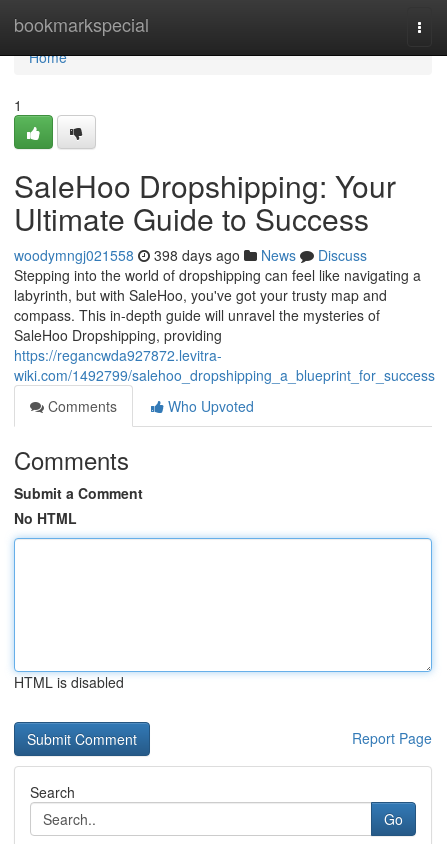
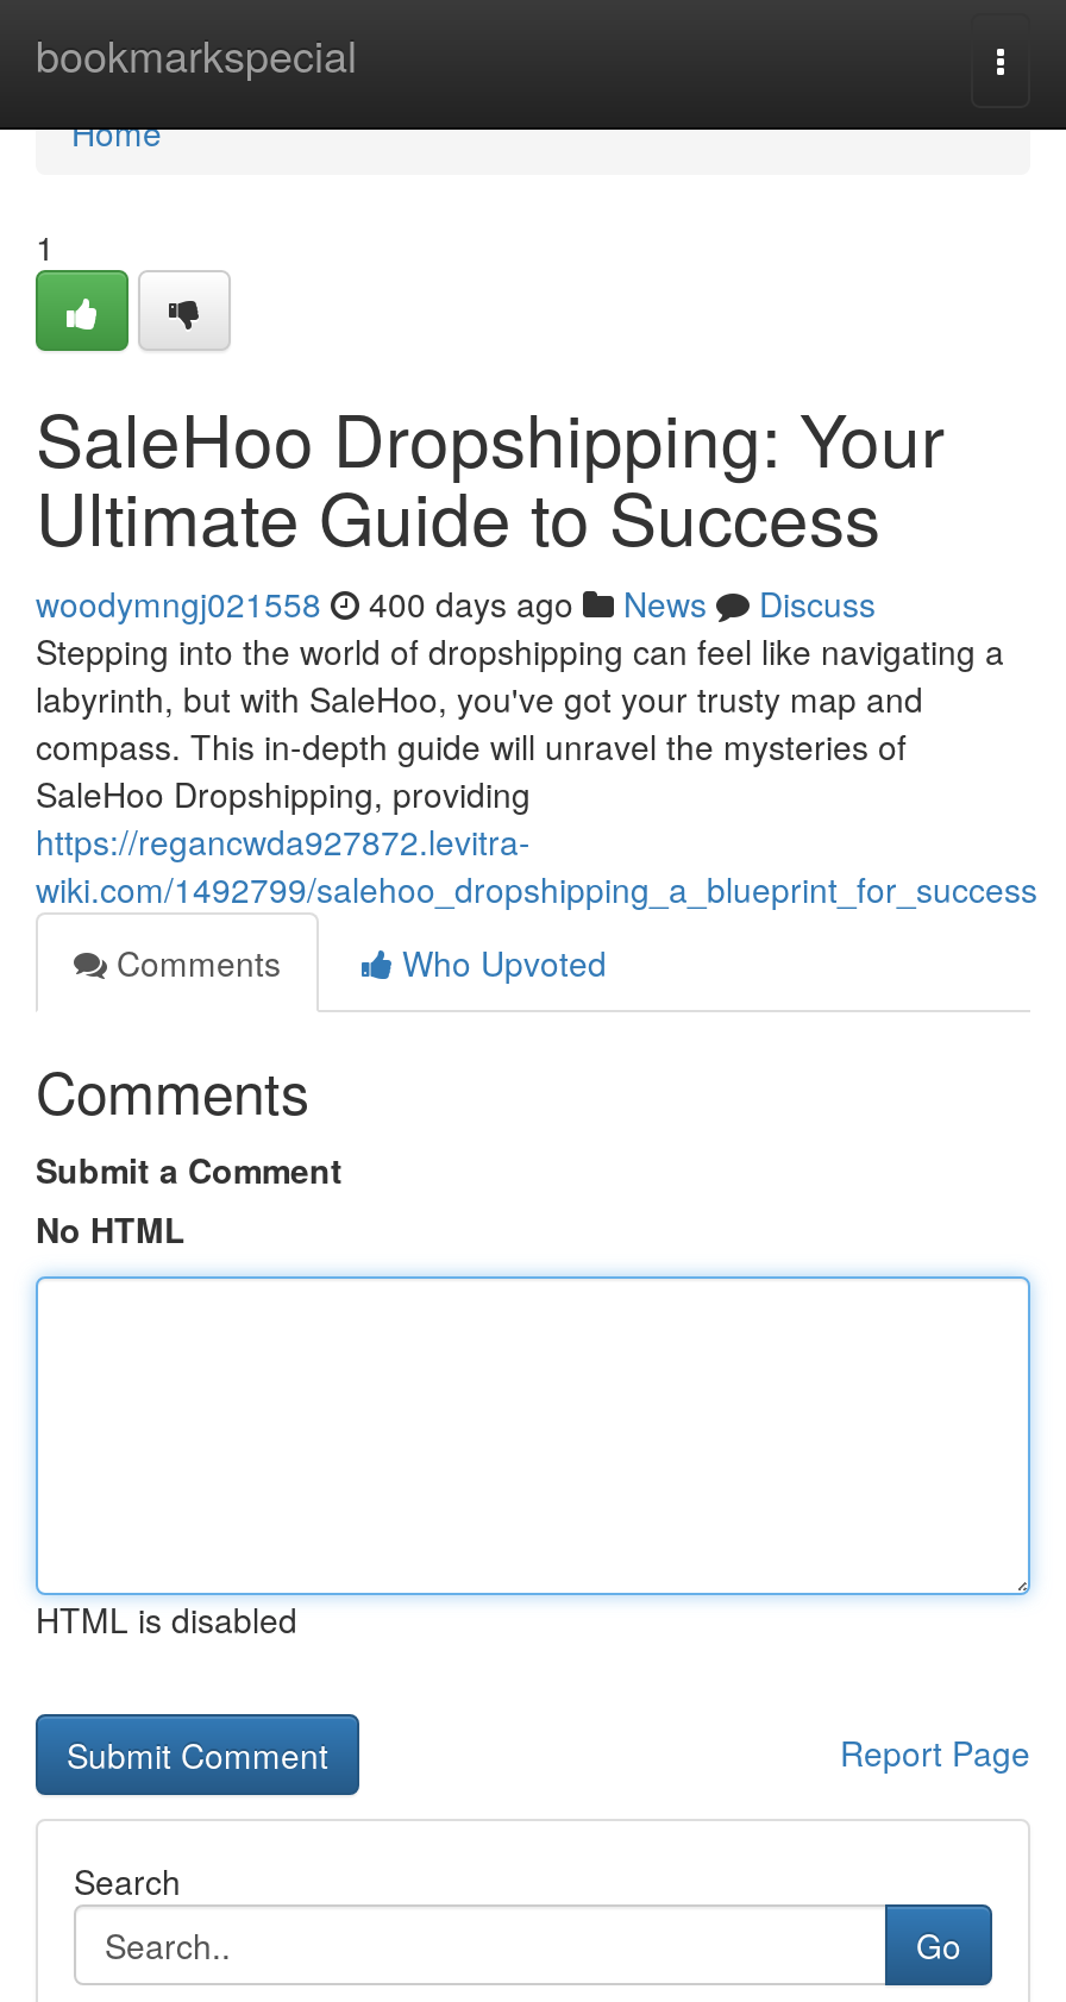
[14,245,367,265] woodymngj021558 398 days ago News Discuss -> [36,579,876,627] woodymngj021558 400 days ago News Discuss

